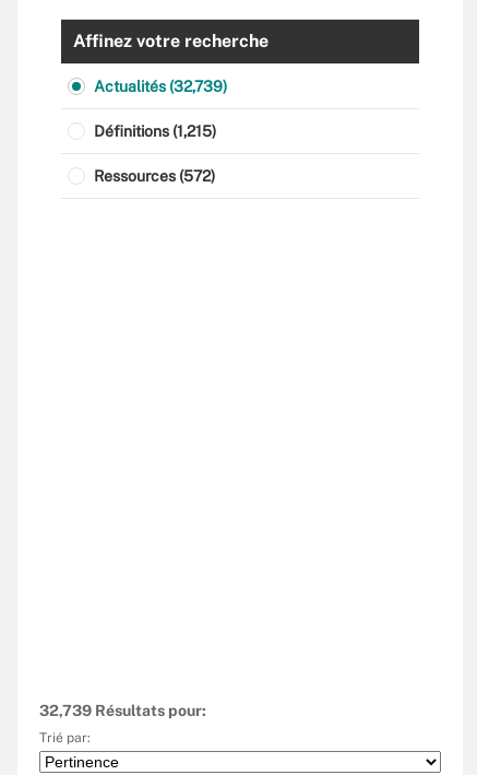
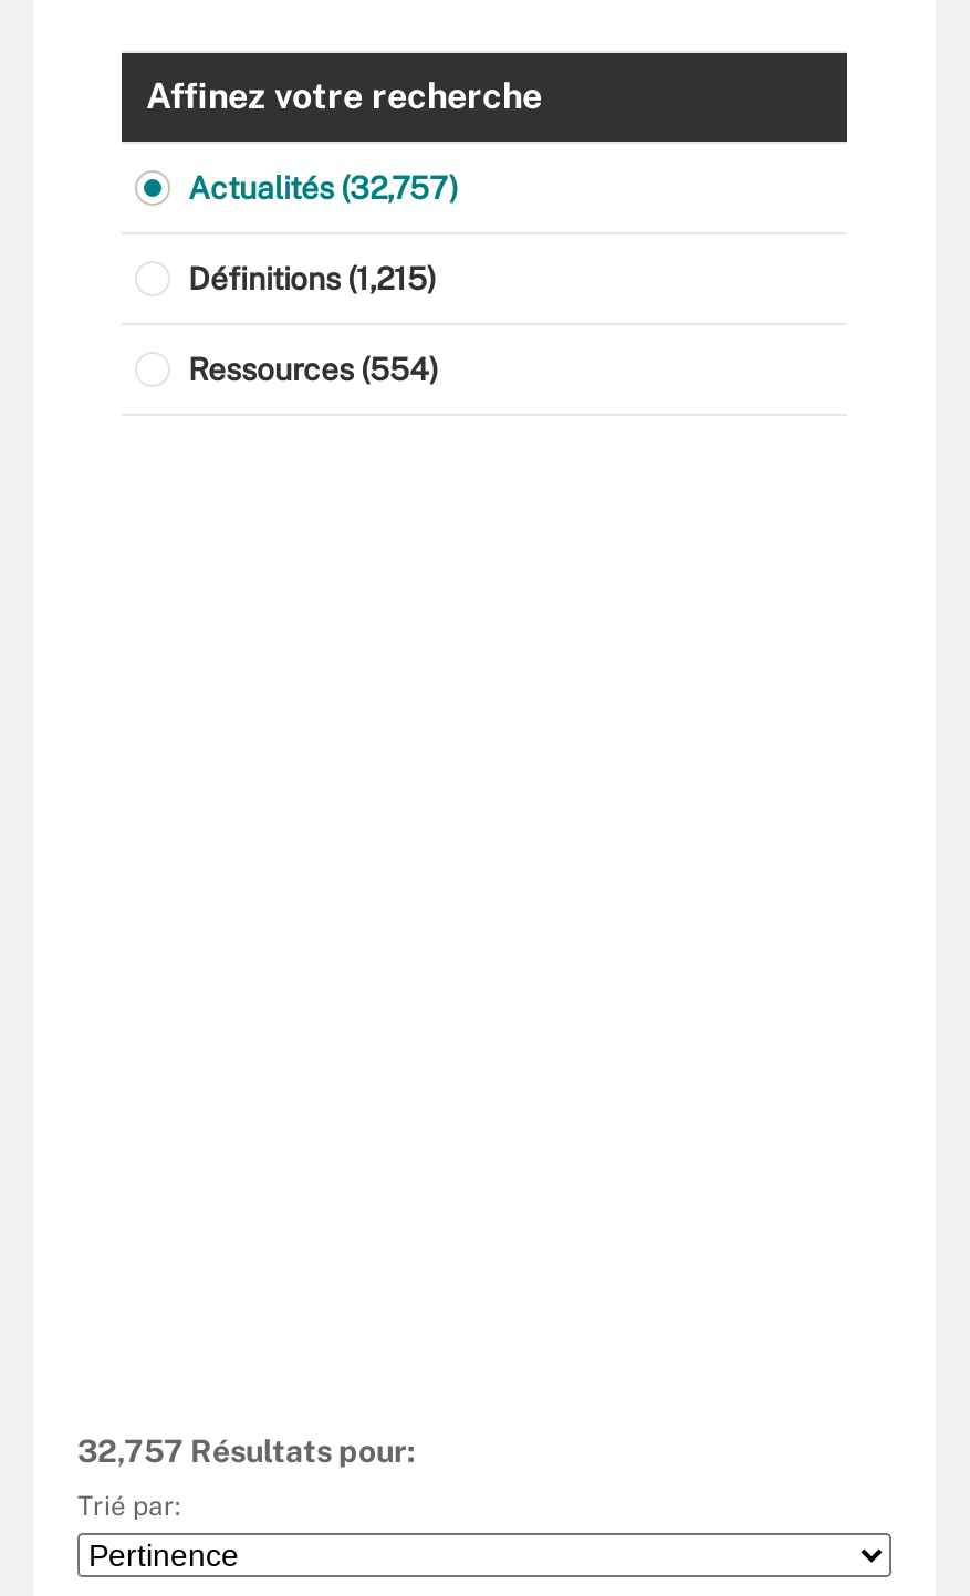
[94,78,227,95] Actualités (32,739) -> [188,170,458,206] Actualités (32,757)
[94,167,215,185] Ressources (572) -> [188,352,438,387] Ressources (554)
[39,702,206,719] 32,739 Résultats pour: -> [77,1433,416,1469] 32,757 Résultats pour:

